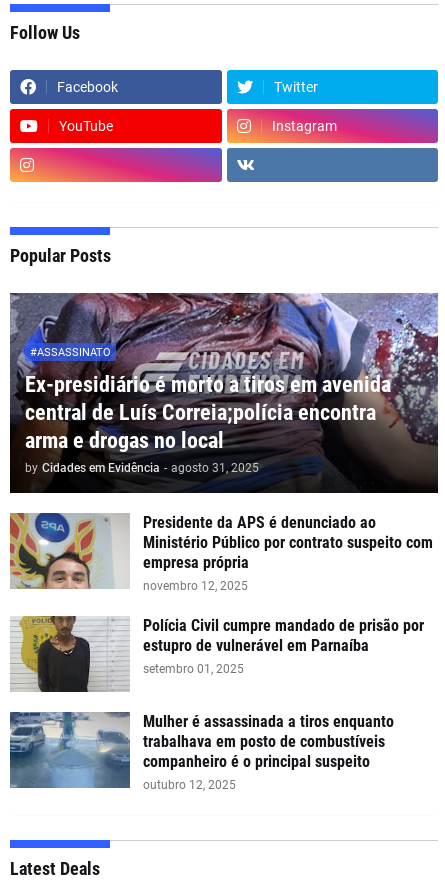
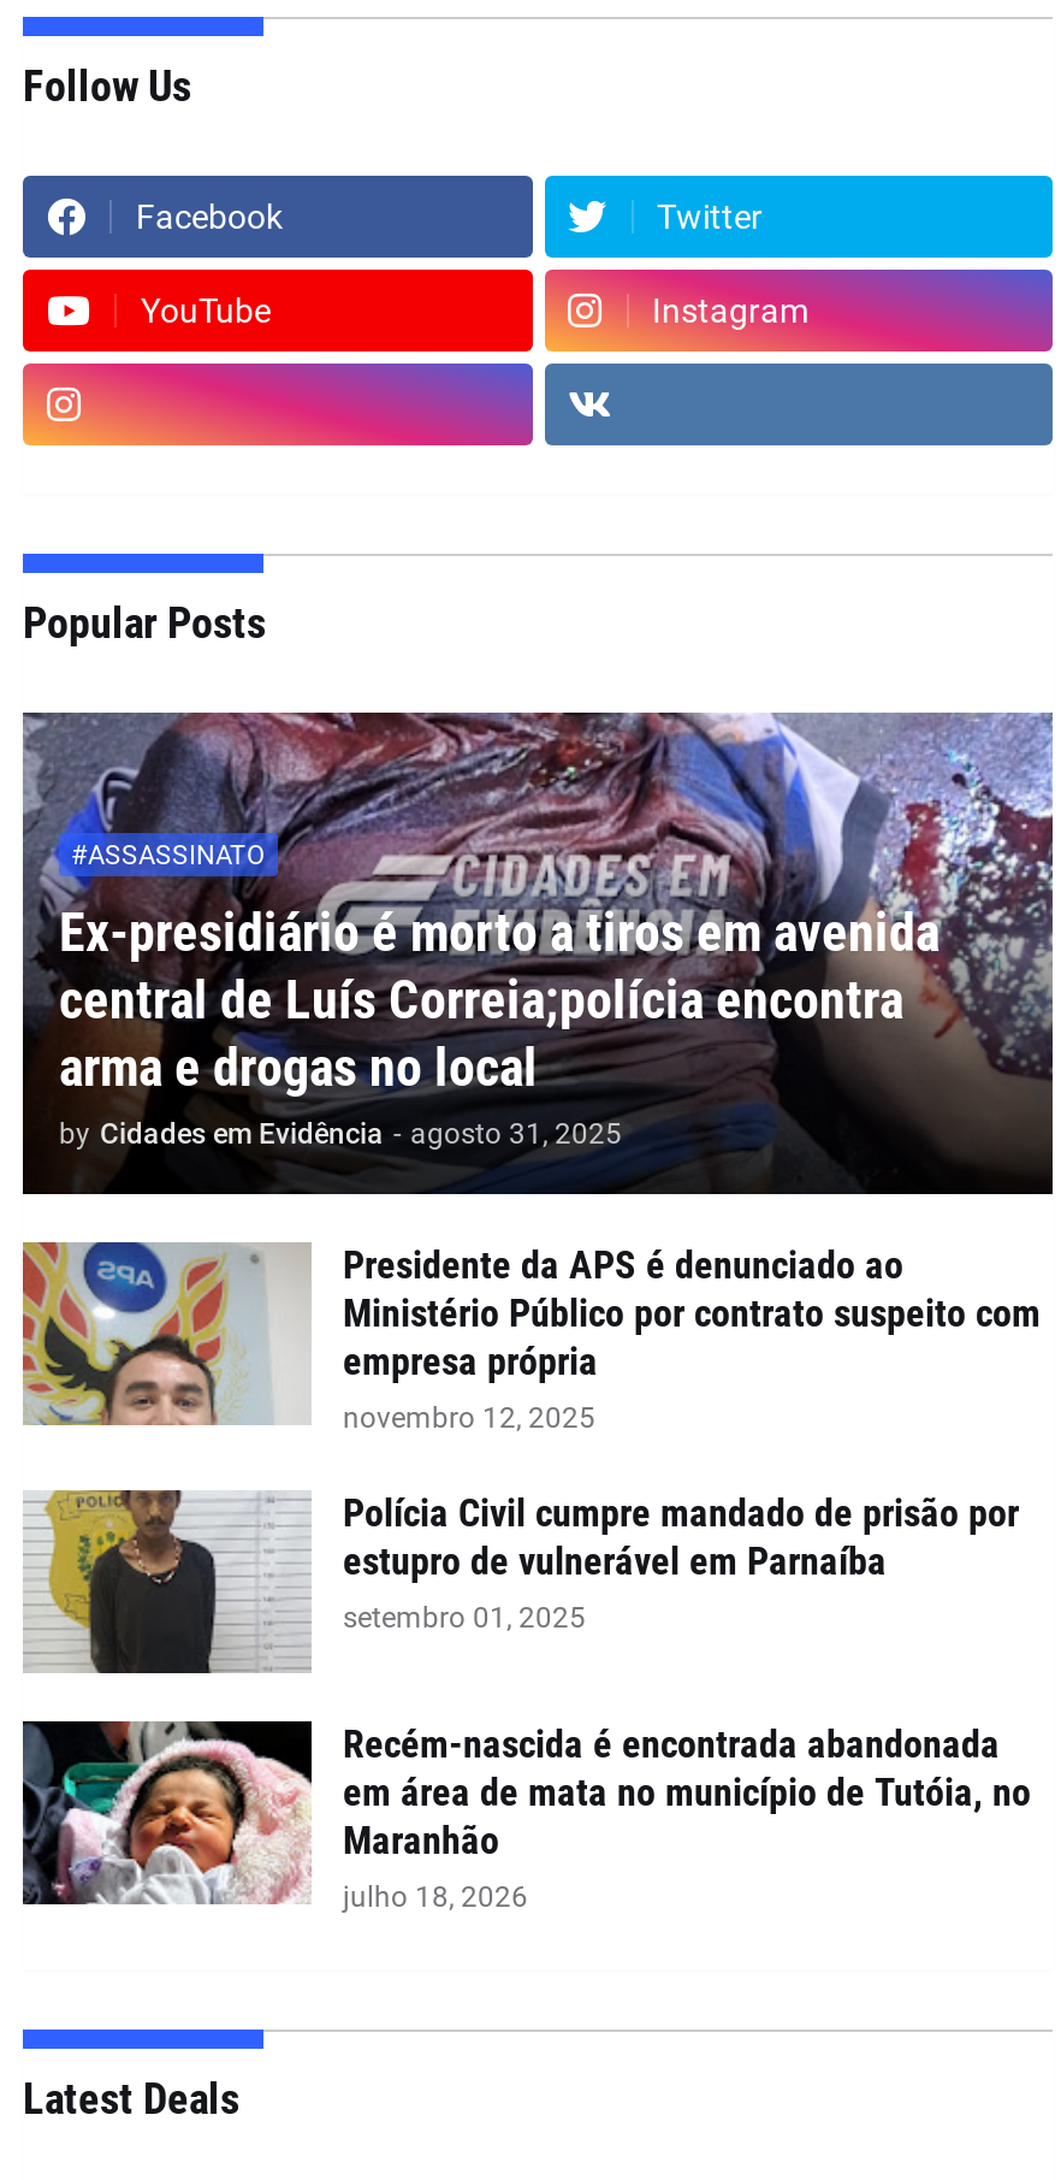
[9,711,394,792] [image] | Mulher é assassinada a tiros enquanto | trabalhava em posto de combustíveis | companheiro é o principal suspeito | outubro 12, 2025 -> [20,1719,1031,1914] [image] | Recém-nascida é encontrada abandonada | em área de mata no município de Tutóia, no | Maranhão | julho 18, 2026

